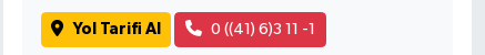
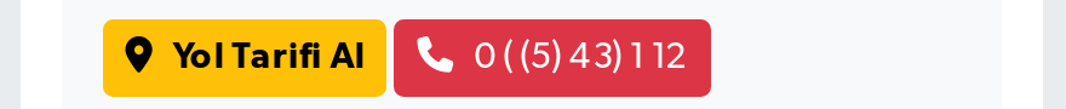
[211,21,315,37] 0 ((41) 6)3 11 -1 -> [474,39,687,75] 0 ( (5) 43) 1 12

